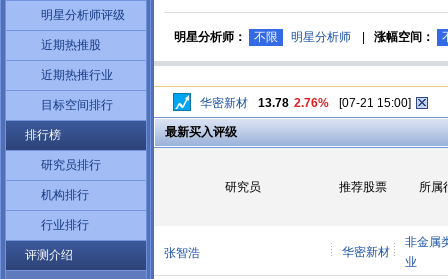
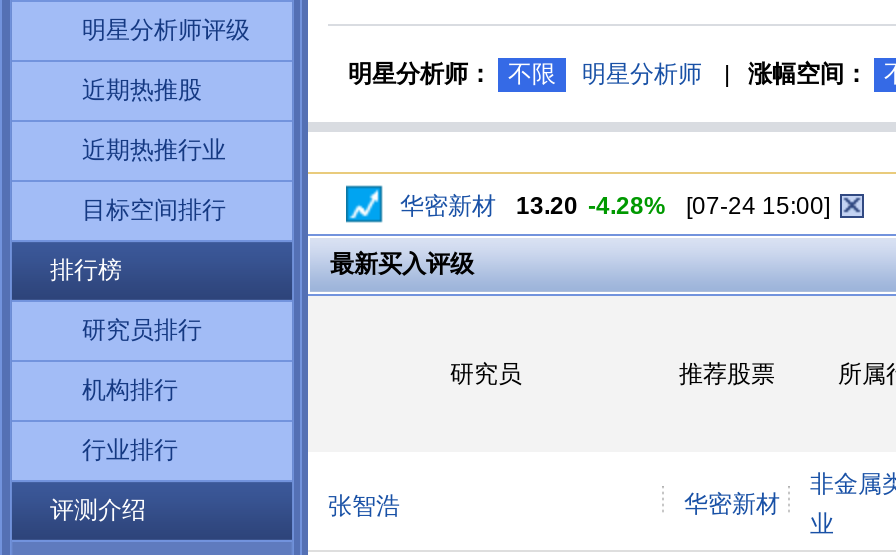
[258,96,329,110] 13.78 2.76% -> [516,192,666,220] 13.20 -4.28%
[339,96,411,110] [07-21 15:00] -> [686,192,830,220] [07-24 15:00]

